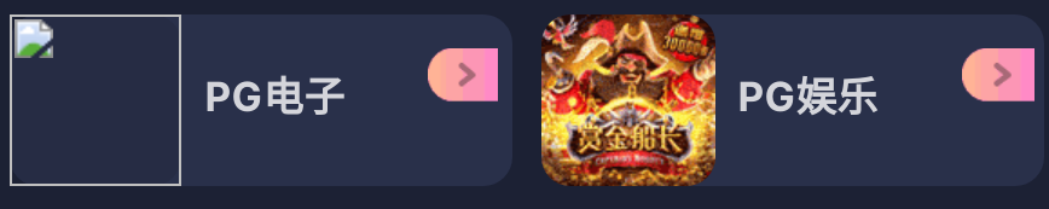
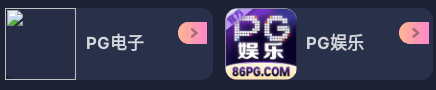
[539,13,718,187] [image] -> [224,7,298,81] [image]

